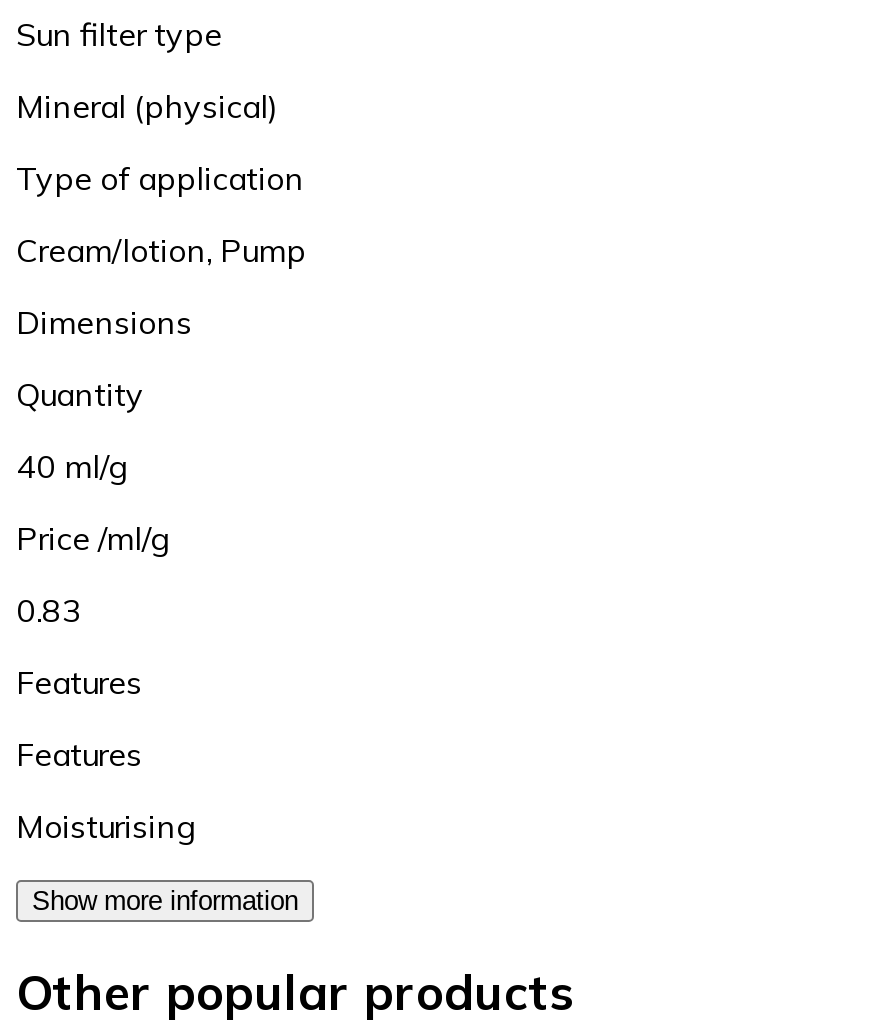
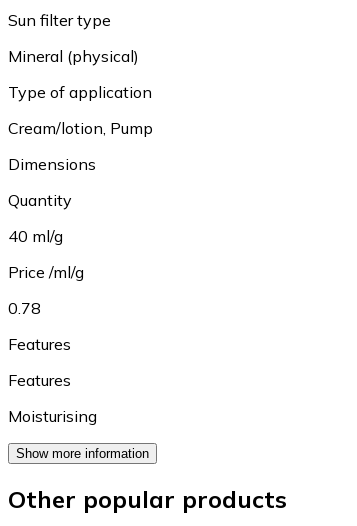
[16,590,82,630] 0.83 -> [8,298,41,318] 0.78

